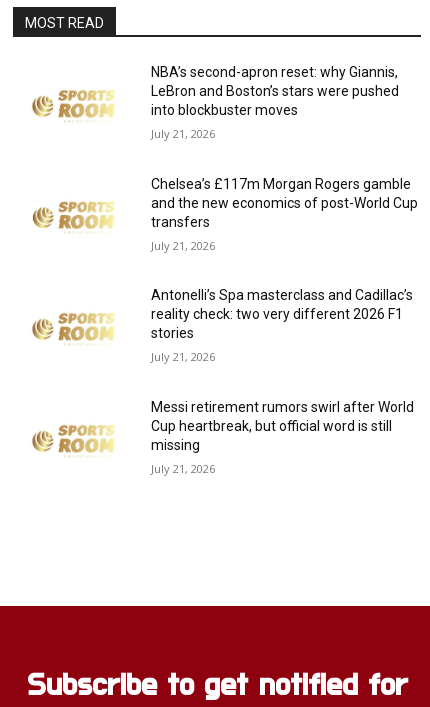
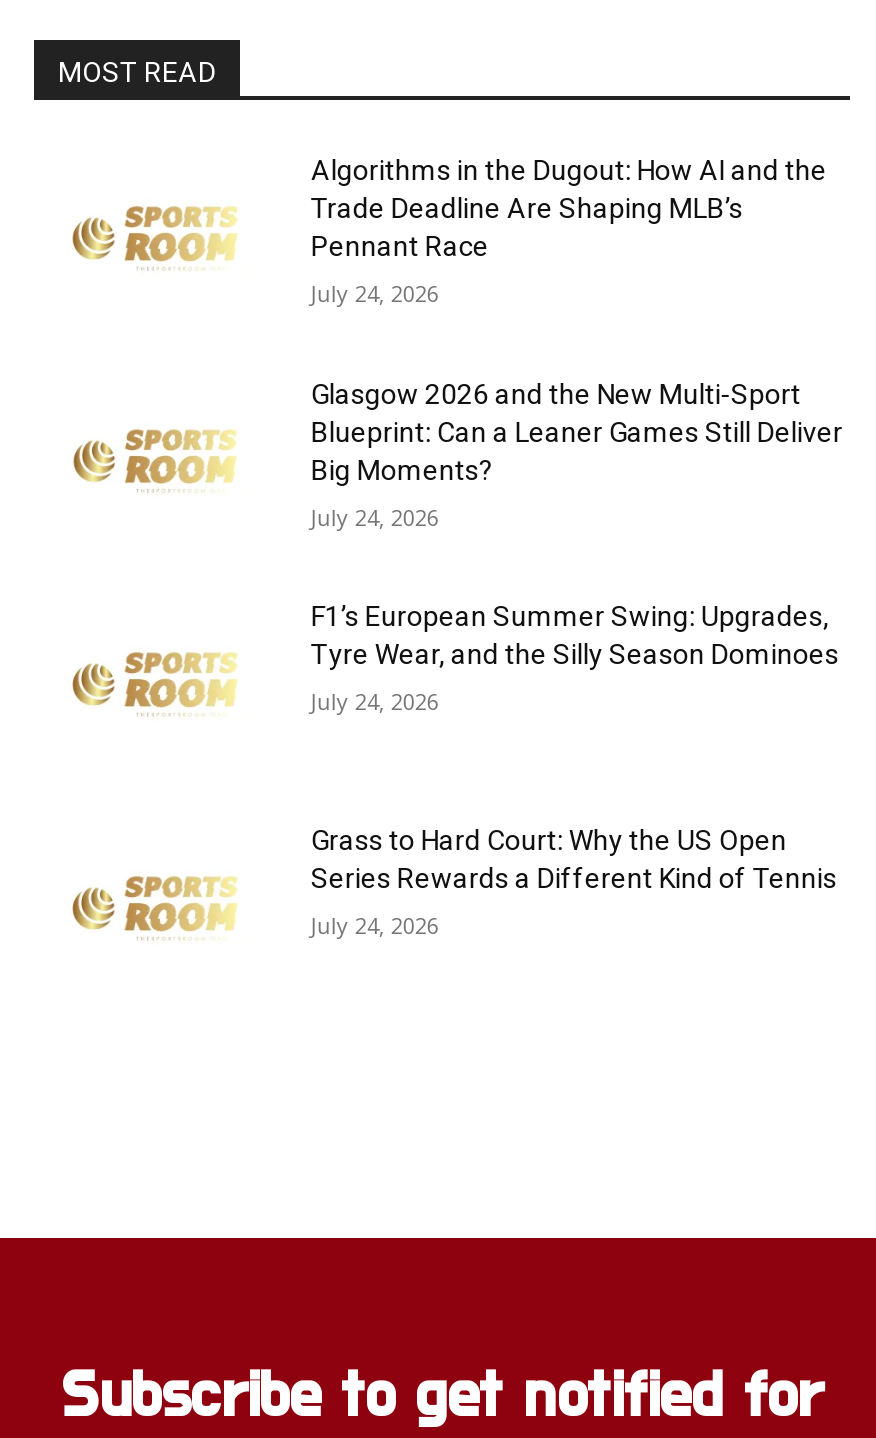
[151,64,399,118] NBA’s second-apron reset: why Giannis, | LeBron and Boston’s stars were pushed | into blockbuster moves -> [311,154,827,262] Algorithms in the Dugout: How AI and the | Trade Deadline Are Shaping MLB’s | Pennant Race
[151,126,215,141] July 21, 2026 -> [311,278,439,308] July 24, 2026
[151,176,418,230] Chelsea’s £117m Morgan Rogers gamble | and the new economics of post-World Cup | transfers -> [311,377,843,485] Glasgow 2026 and the New Multi-Sport | Blueprint: Can a Leaner Games Still Deliver | Big Moments?
[151,238,215,253] July 21, 2026 -> [311,501,439,531] July 24, 2026
[151,287,413,341] Antonelli’s Spa masterclass and Cadillac’s | reality check: two very different 2026 F1 | stories -> [311,601,839,671] F1’s European Summer Swing: Upgrades, | Tyre Wear, and the Silly Season Dominoes
[151,349,215,364] July 21, 2026 -> [311,687,439,717] July 24, 2026
[151,399,414,453] Messi retirement rumors swirl after World | Cup heartbreak, but official word is still | missing -> [311,824,837,894] Grass to Hard Court: Why the US Open | Series Rewards a Different Kind of Tennis
[151,461,215,476] July 21, 2026 -> [311,910,439,940] July 24, 2026

